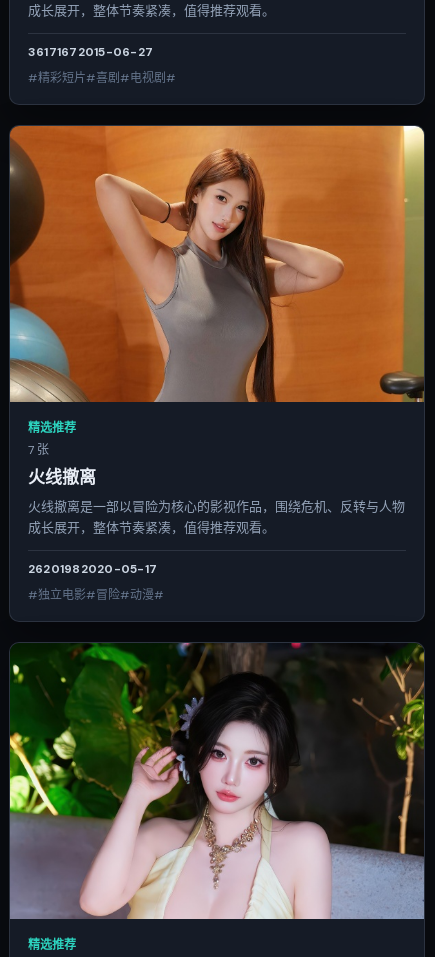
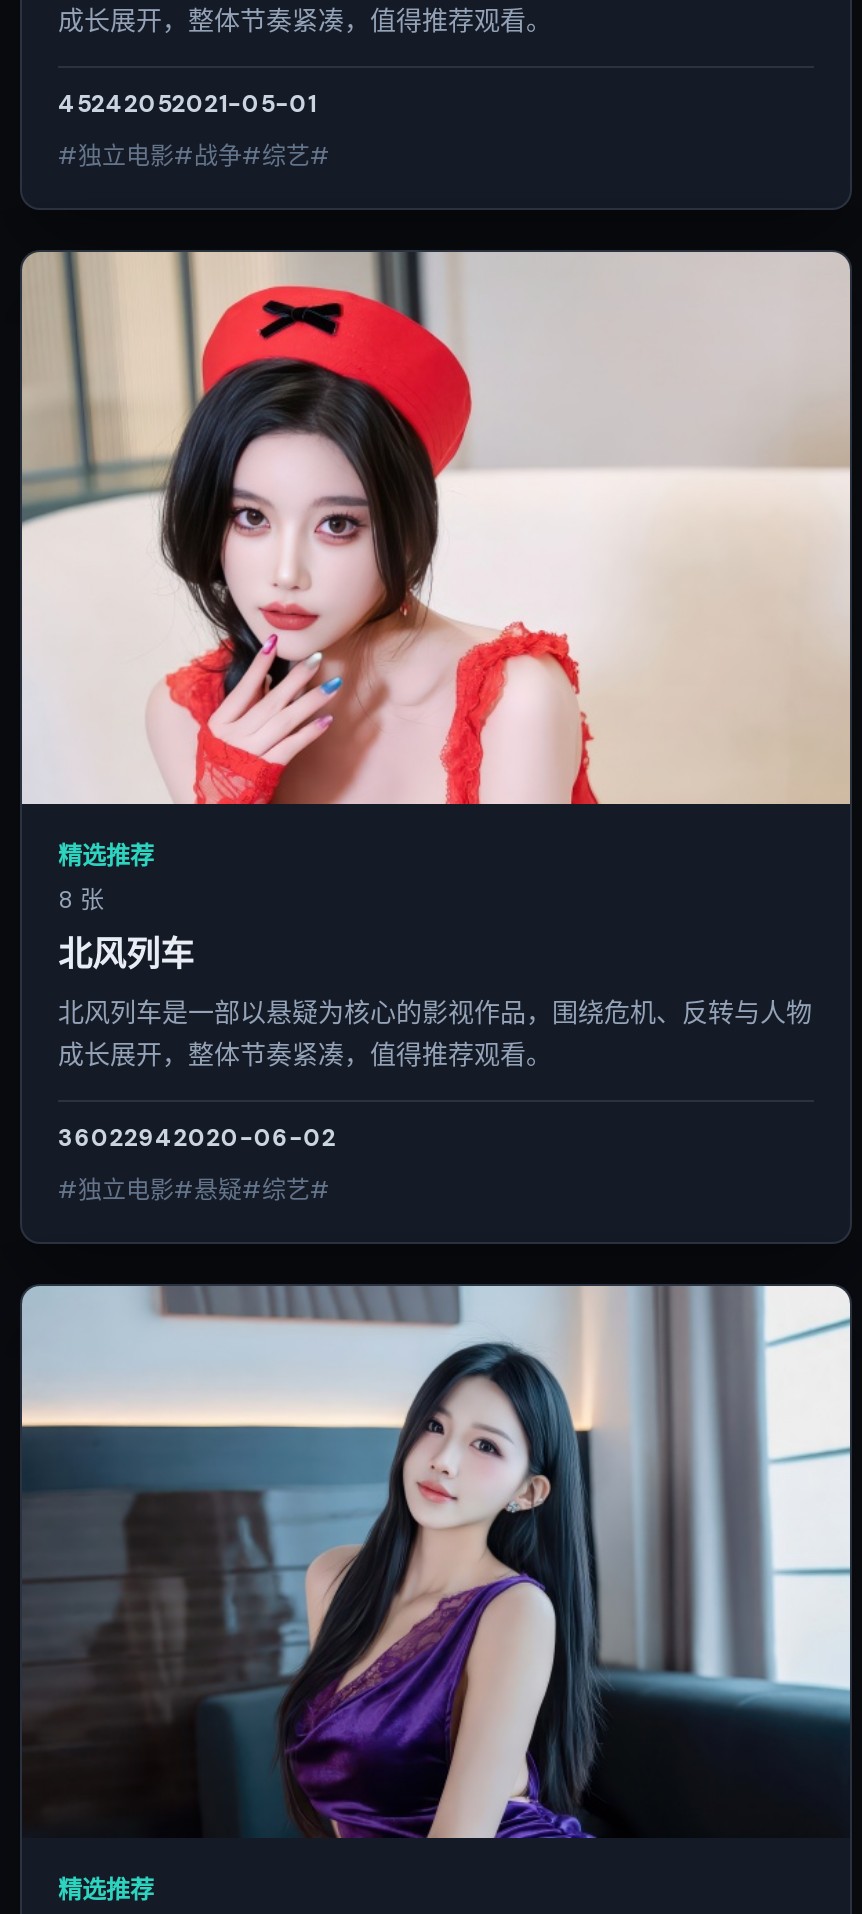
[28,44,153,60] 36171672015-06-27 -> [58,89,316,121] 45242052021-05-01
[28,70,176,86] #精彩短片#喜剧#电视剧# -> [58,141,330,173] #独立电影#战争#综艺#
[9,125,425,488] [image] | 7 张 | 火线撤离 -> [20,250,852,977] [image] | 8 张 | 北风列车
[28,498,405,515] 火线撤离是一部以冒险为核心的影视作品，围绕危机、反转与人物 -> [58,997,812,1031] 北风列车是一部以悬疑为核心的影视作品，围绕危机、反转与人物
[28,561,157,577] 26201982020-05-17 -> [58,1123,336,1155] 36022942020-06-02
[28,587,164,603] #独立电影#冒险#动漫# -> [58,1175,330,1207] #独立电影#悬疑#综艺#
[9,642,425,920] [image] -> [20,1284,852,1840] [image]

